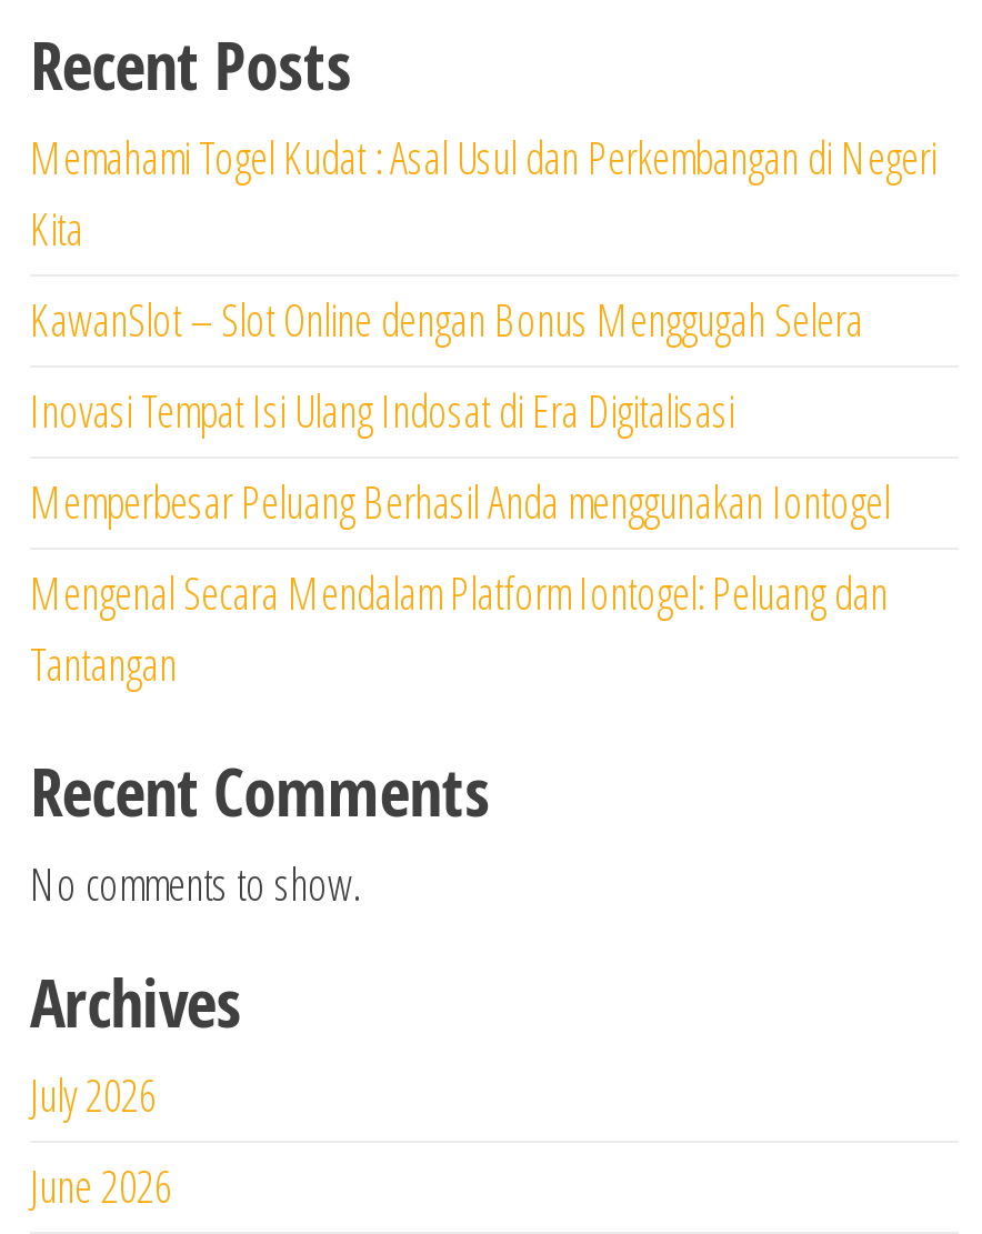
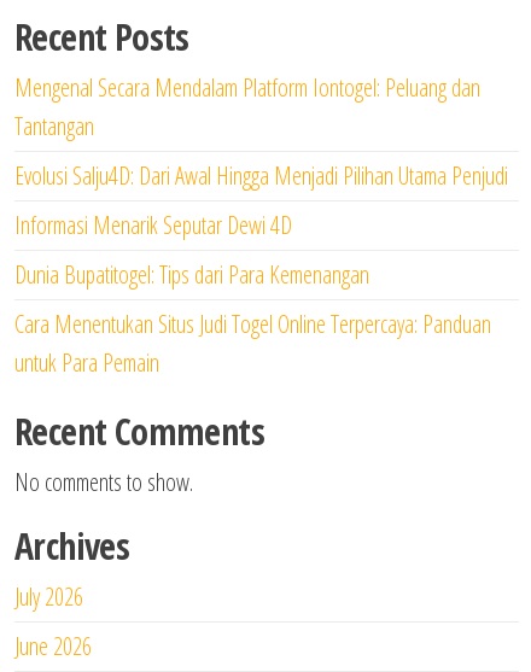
[30,128,936,532] Memahami Togel Kudat : Asal Usul dan Perkembangan di Negeri | Kita | KawanSlot – Slot Online dengan Bonus Menggugah Selera | Inovasi Tempat Isi Ulang Indosat di Era Digitalisasi | Memperbesar Peluang Berhasil Anda menggunakan Iontogel -> none
moved [30,563,888,694] -> [14,71,480,142]: Mengenal Secara Mendalam Platform Iontogel: Peluang dan | Tantangan
none -> [14,159,508,379] Evolusi Salju4D: Dari Awal Hingga Menjadi Pilihan Utama Penjudi | Informasi Menarik Seputar Dewi 4D | Dunia Bupatitogel: Tips dari Para Kemenangan | Cara Menentukan Situs Judi Togel Online Terpercaya: Panduan | untuk Para Pemain

